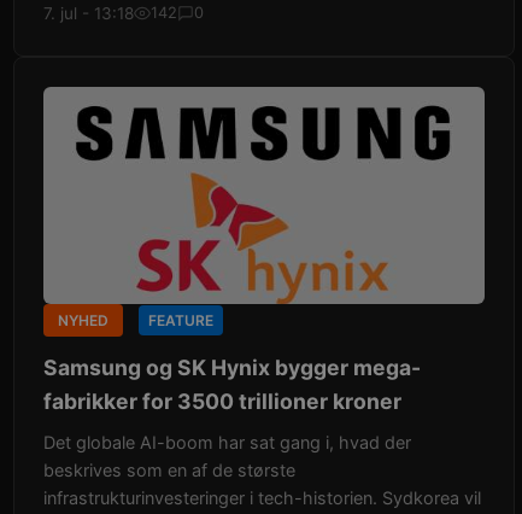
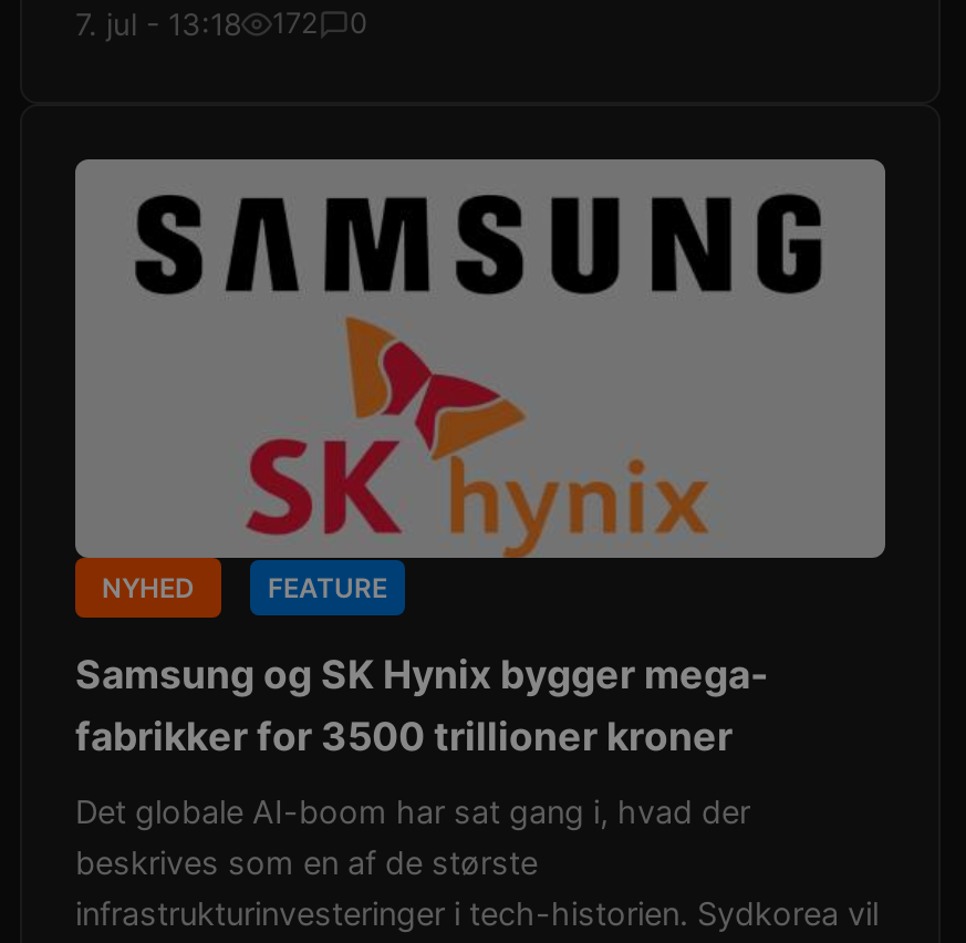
[43,4,204,23] 7. jul - 13:18 142 0 -> [75,7,367,42] 7. jul - 13:18 172 0

